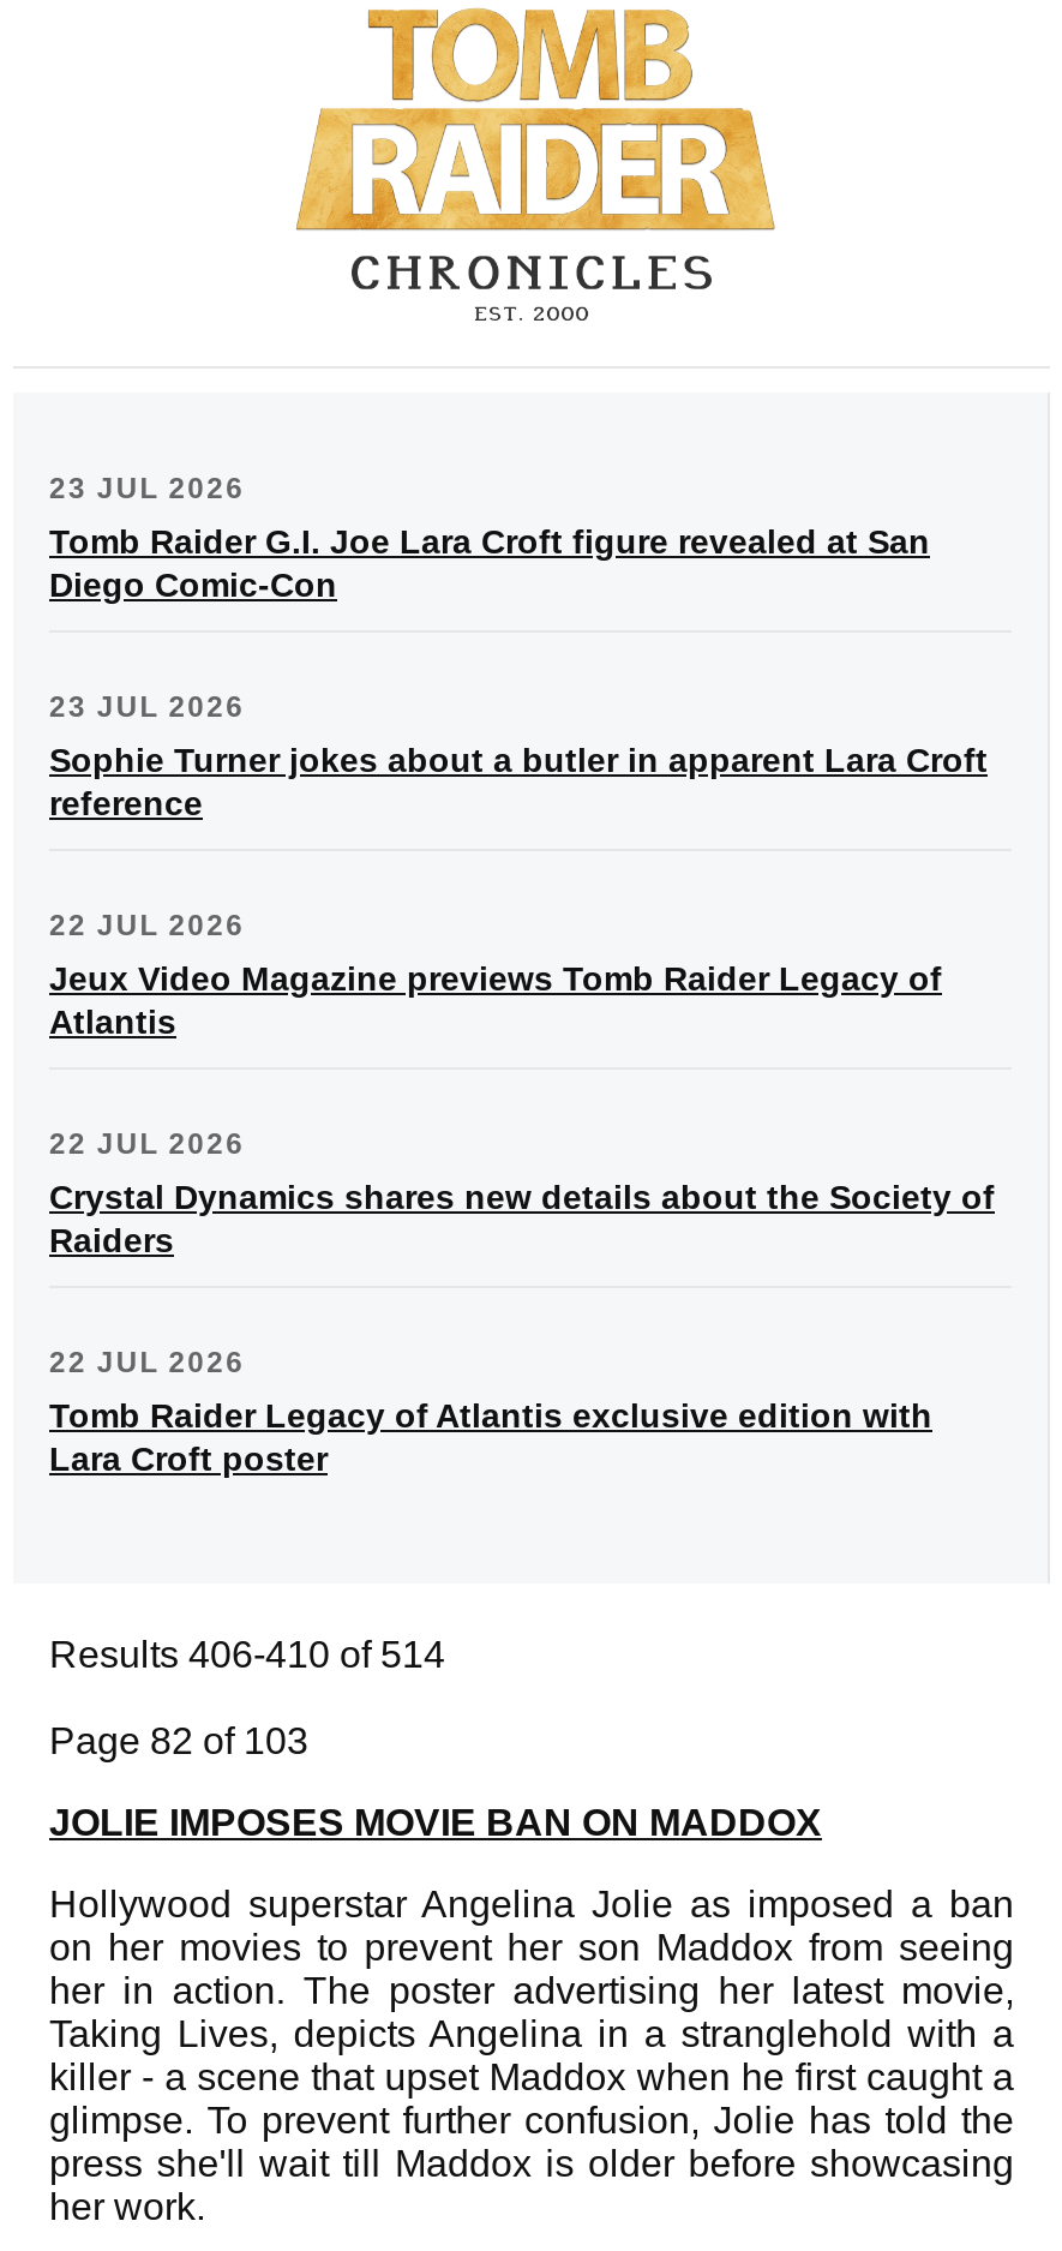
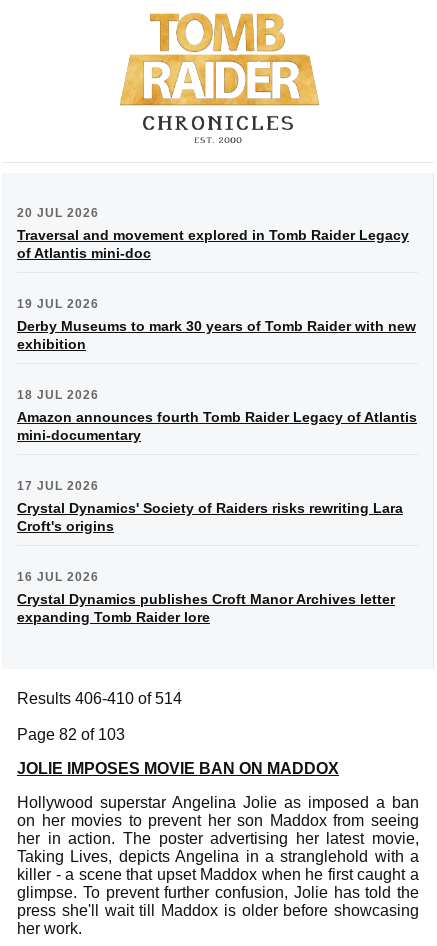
[49,471,930,603] 23 JUL 2026 | Tomb Raider G.I. Joe Lara Croft figure revealed at San | Diego Comic-Con -> [17,206,409,261] 20 JUL 2026 | Traversal and movement explored in Tomb Raider Legacy | of Atlantis mini-doc
[49,690,988,822] 23 JUL 2026 | Sophie Turner jokes about a butler in apparent Lara Croft | reference -> [17,297,416,352] 19 JUL 2026 | Derby Museums to mark 30 years of Tomb Raider with new | exhibition
[49,908,942,1040] 22 JUL 2026 | Jeux Video Magazine previews Tomb Raider Legacy of | Atlantis -> [17,388,417,443] 18 JUL 2026 | Amazon announces fourth Tomb Raider Legacy of Atlantis | mini-documentary
[49,1127,995,1259] 22 JUL 2026 | Crystal Dynamics shares new details about the Society of | Raiders -> [17,479,403,534] 17 JUL 2026 | Crystal Dynamics' Society of Raiders risks rewriting Lara | Croft's origins
[49,1345,932,1477] 22 JUL 2026 | Tomb Raider Legacy of Atlantis exclusive edition with | Lara Croft poster -> [17,570,395,625] 16 JUL 2026 | Crystal Dynamics publishes Croft Manor Archives letter | expanding Tomb Raider lore

